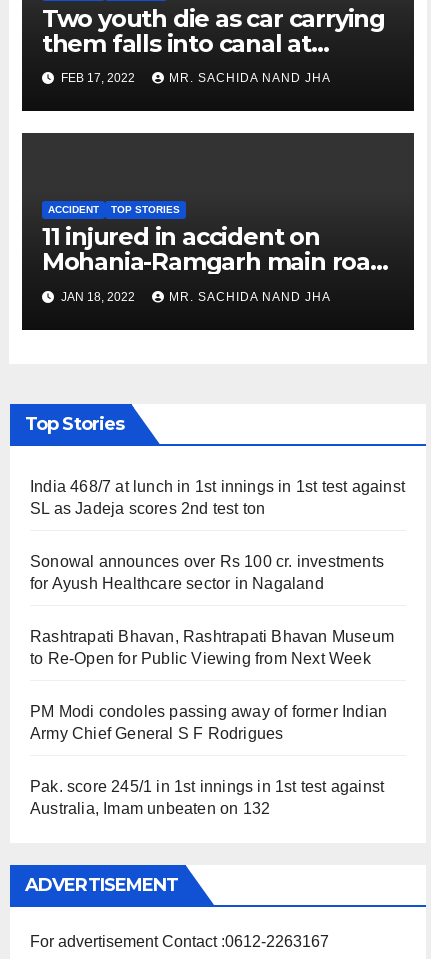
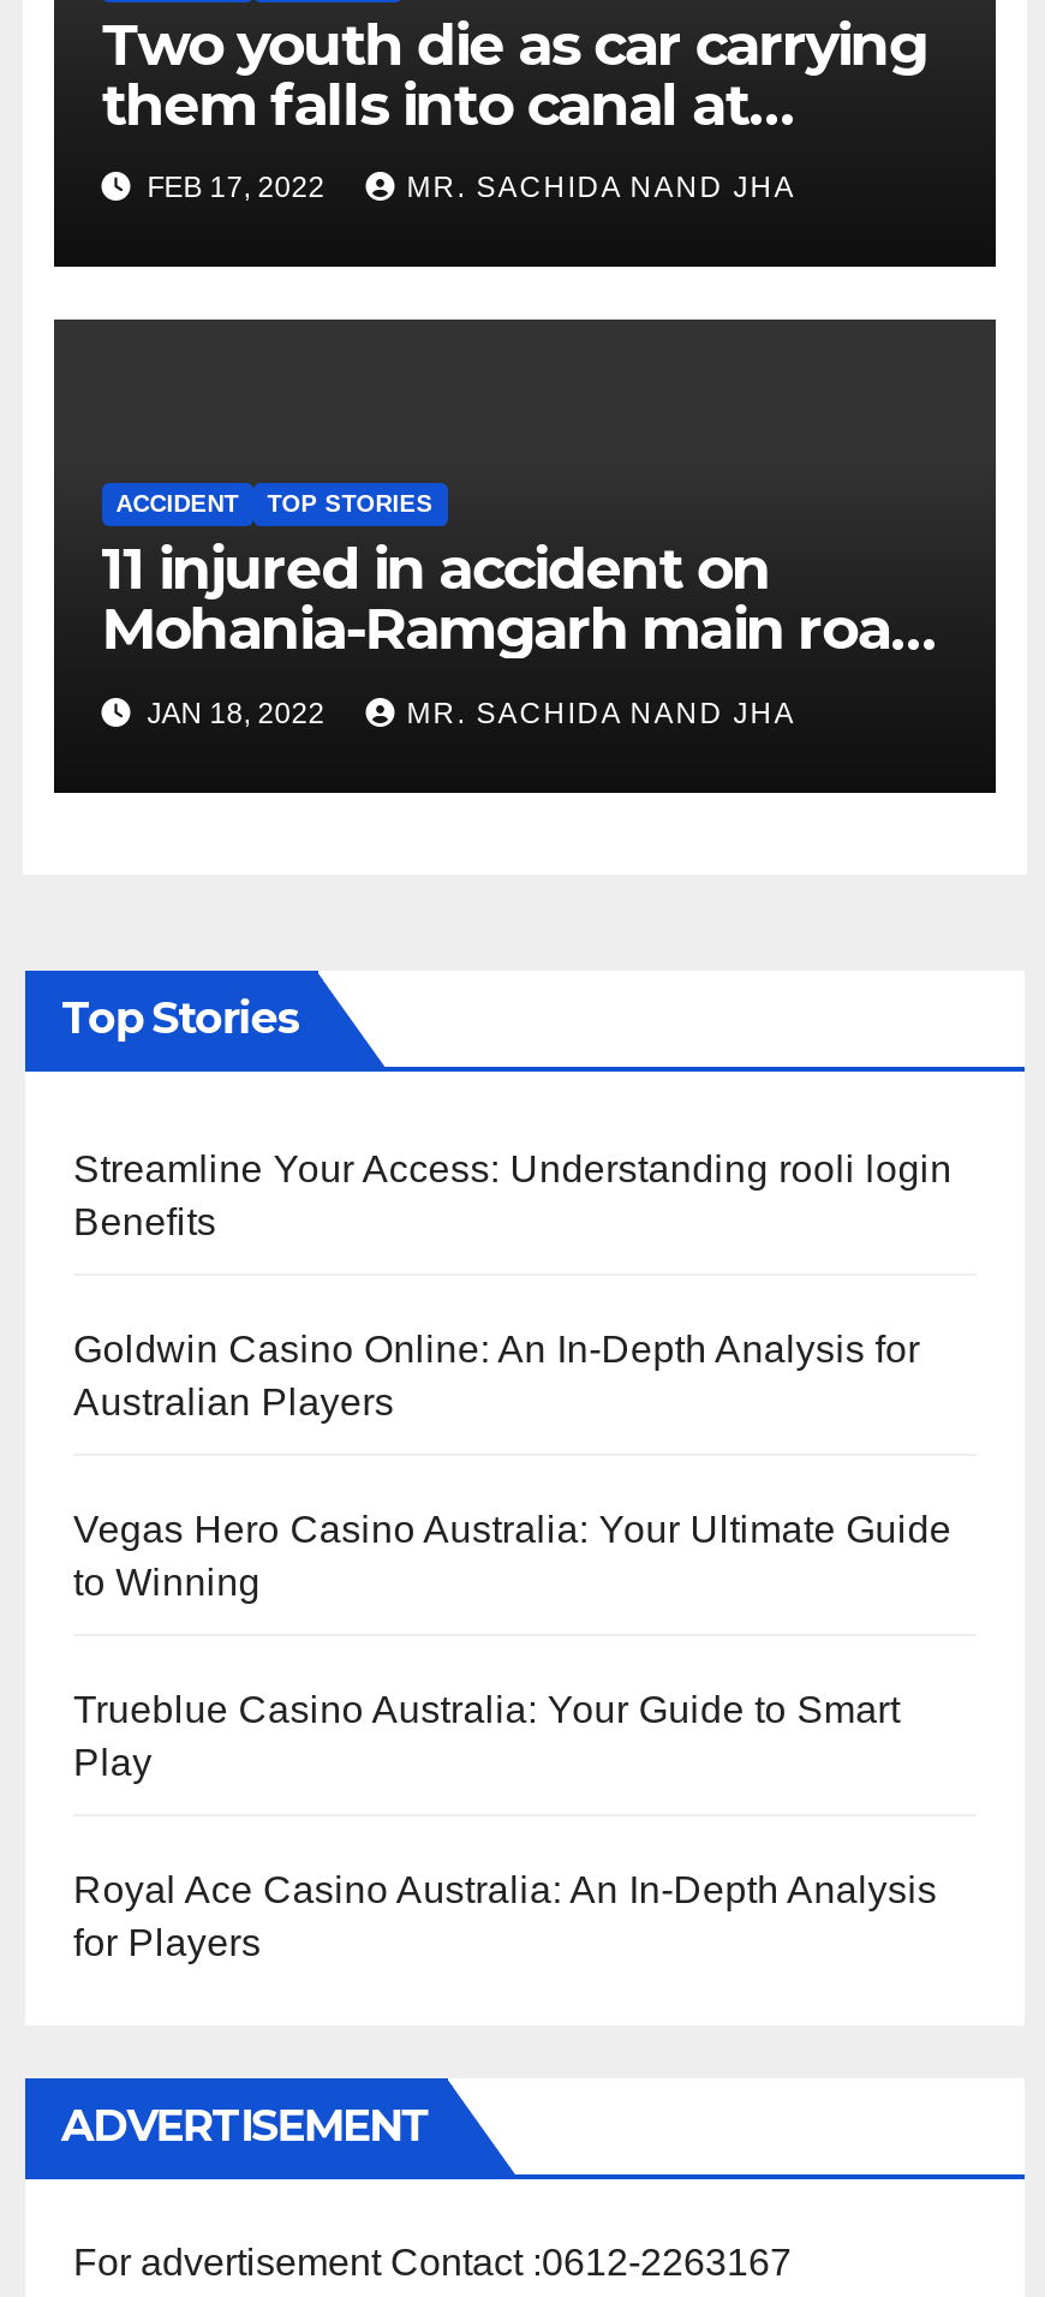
[30,478,405,517] India 468/7 at lunch in 1st innings in 1st test against | SL as Jadeja scores 2nd test ton -> [73,1148,952,1242] Streamline Your Access: Understanding rooli login | Benefits
[30,553,384,592] Sonowal announces over Rs 100 cr. investments | for Ayush Healthcare sector in Nagaland -> [73,1329,920,1422] Goldwin Casino Online: An In-Depth Analysis for | Australian Players
[30,628,394,667] Rashtrapati Bhavan, Rashtrapati Bhavan Museum | to Re-Open for Public Viewing from Next Week -> [73,1509,952,1603] Vegas Hero Casino Australia: Your Ultimate Guide | to Winning
[30,703,387,742] PM Modi condoles passing away of former Indian | Army Chief General S F Rodrigues -> [73,1689,900,1783] Trueblue Casino Australia: Your Guide to Smart | Play
[30,778,384,817] Pak. score 245/1 in 1st innings in 1st test against | Australia, Imam unbeaten on 132 -> [73,1869,937,1963] Royal Ace Casino Australia: An In-Depth Analysis | for Players

